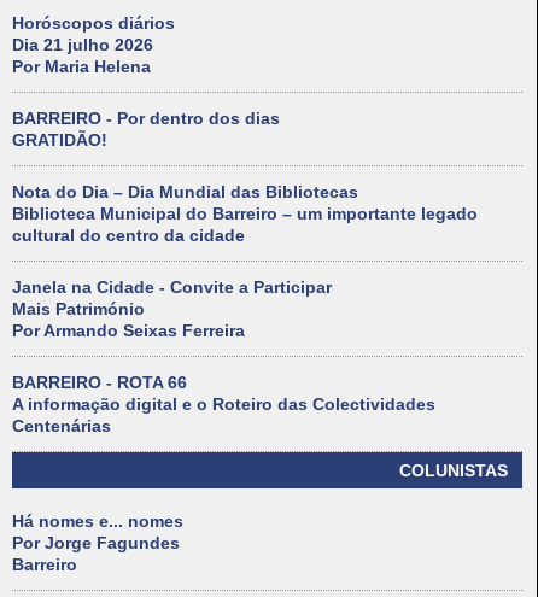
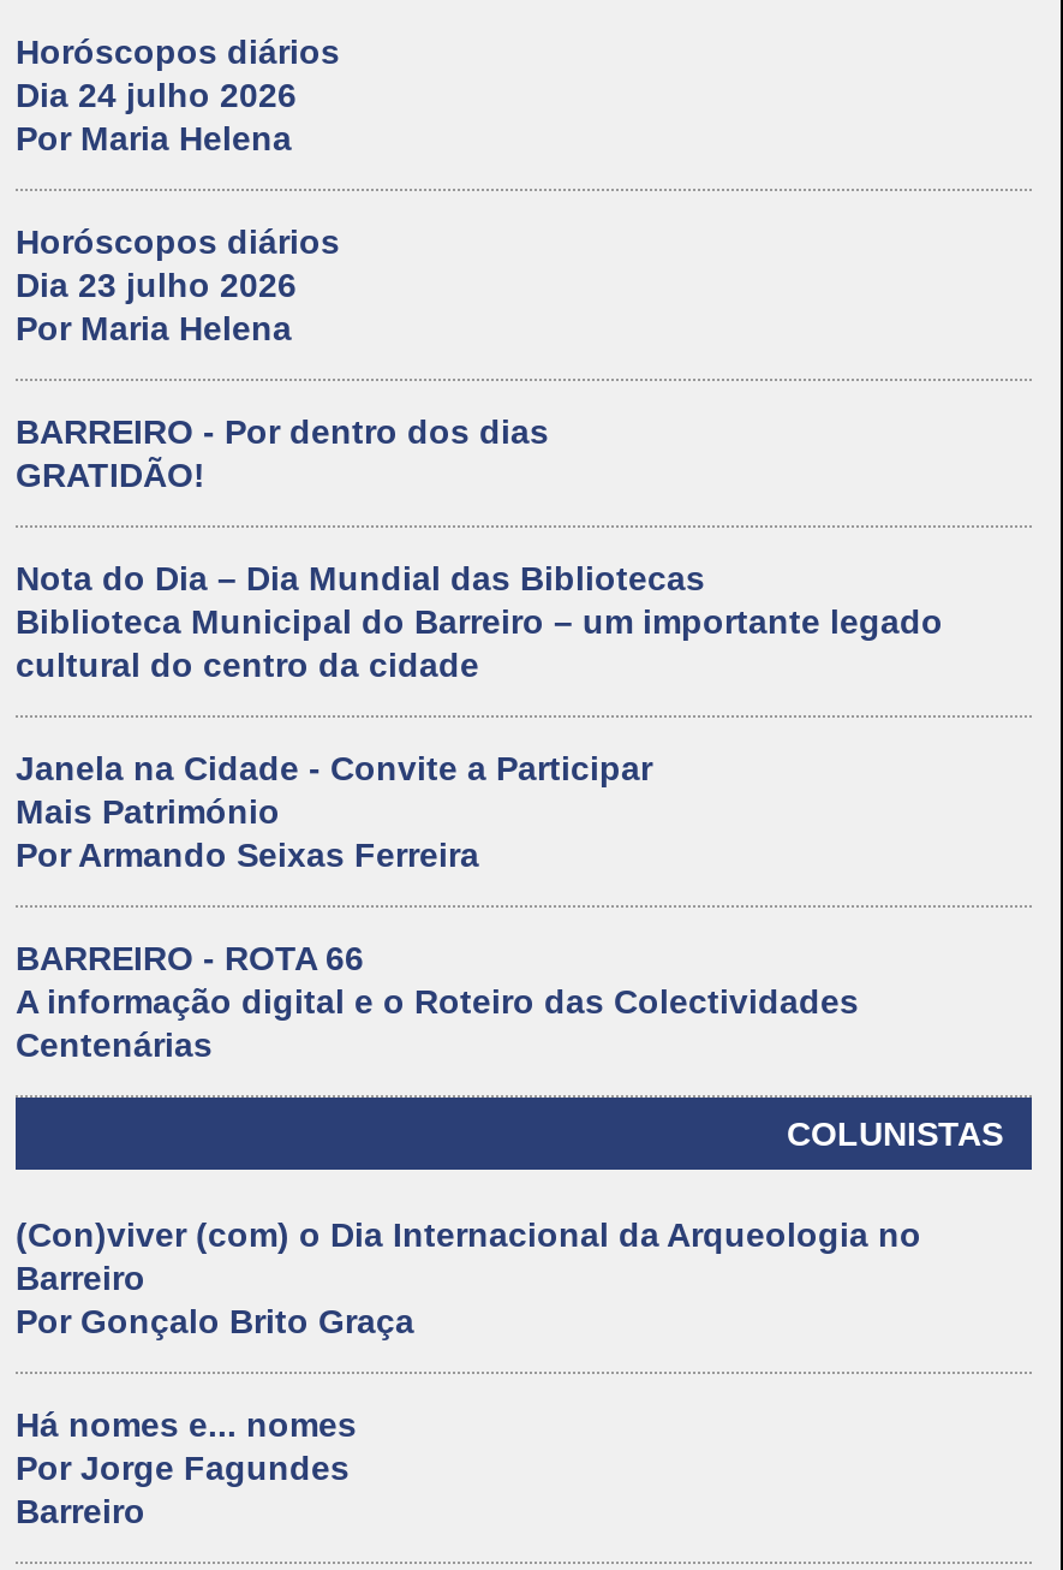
[12,35,153,55] Dia 21 julho 2026 -> [16,76,340,305] Dia 24 julho 2026 | Por Maria Helena | Horóscopos diários | Dia 23 julho 2026
none -> [16,1216,921,1341] (Con)viver (com) o Dia Internacional da Arqueologia no | Barreiro | Por Gonçalo Brito Graça

